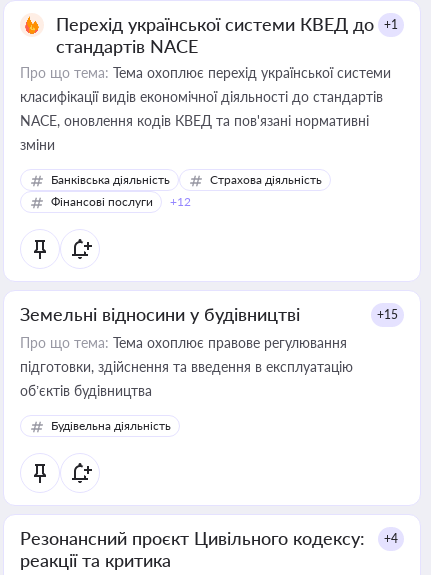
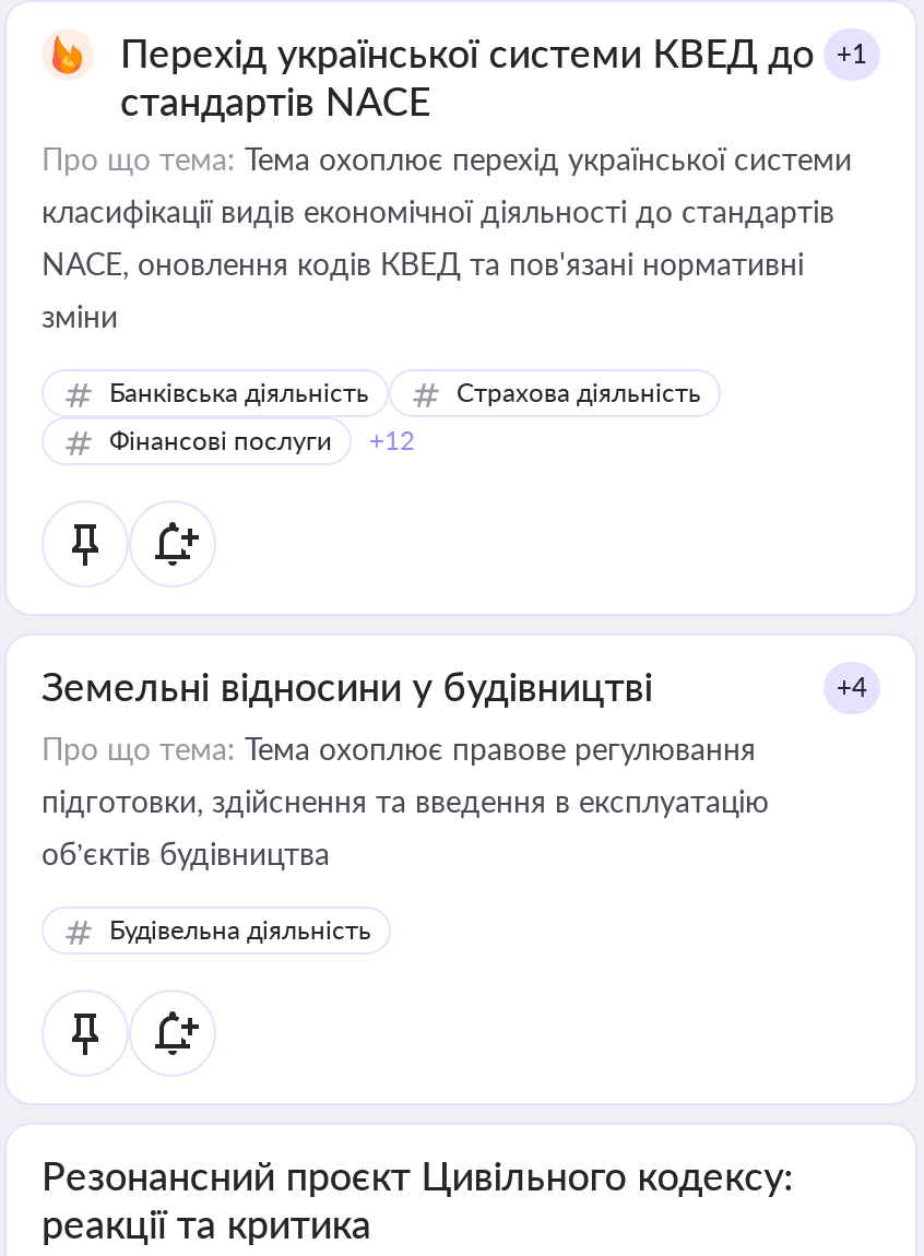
[377,307,398,322] +15 -> [837,671,867,703] +4
[384,531,398,546] +4 -> none

